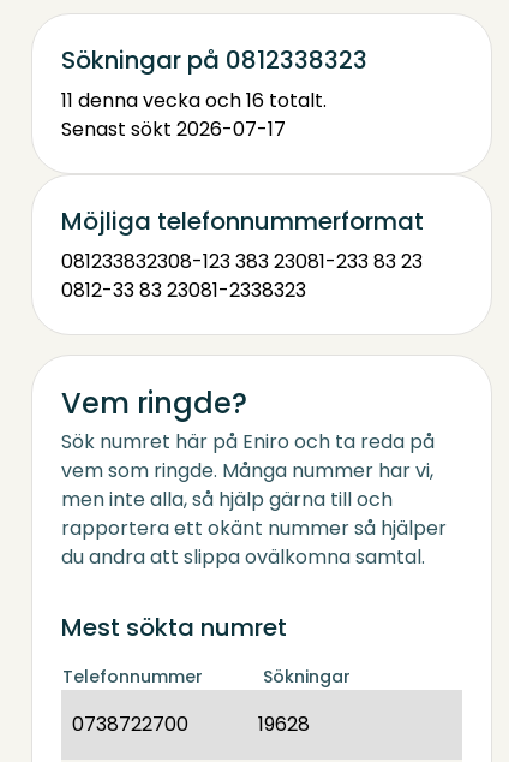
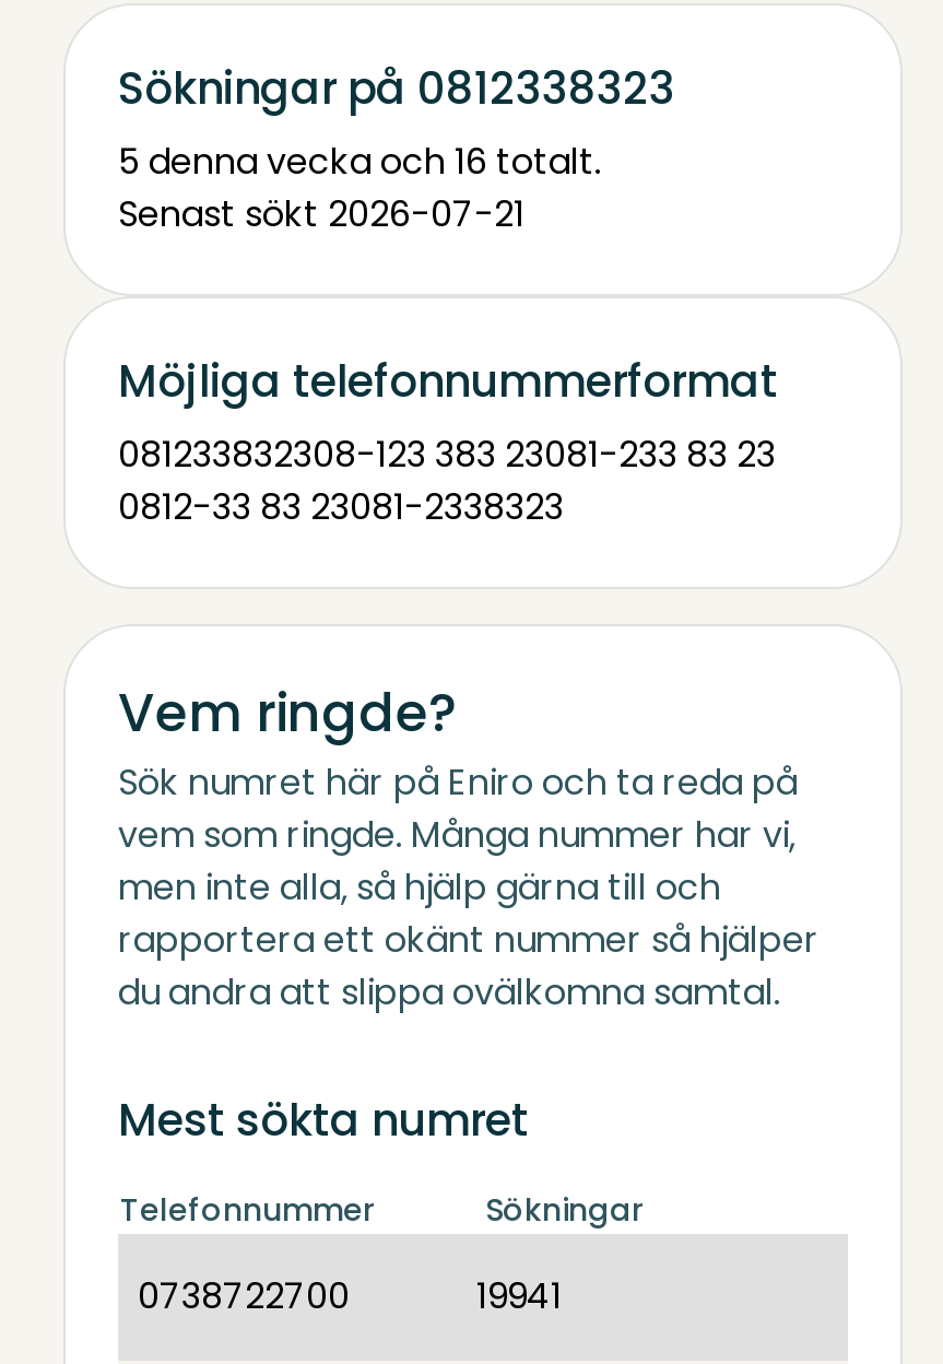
[61,87,327,114] 11 denna vecka och 16 totalt. -> [118,137,601,187] 5 denna vecka och 16 totalt.
[61,115,286,143] Senast sökt 2026-07-17 -> [118,189,524,239] Senast sökt 2026-07-21
[258,710,310,738] 19628 -> [476,1271,562,1321] 19941

